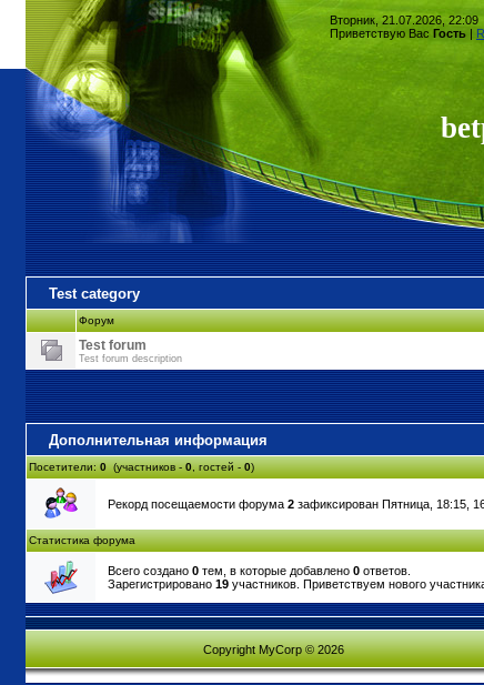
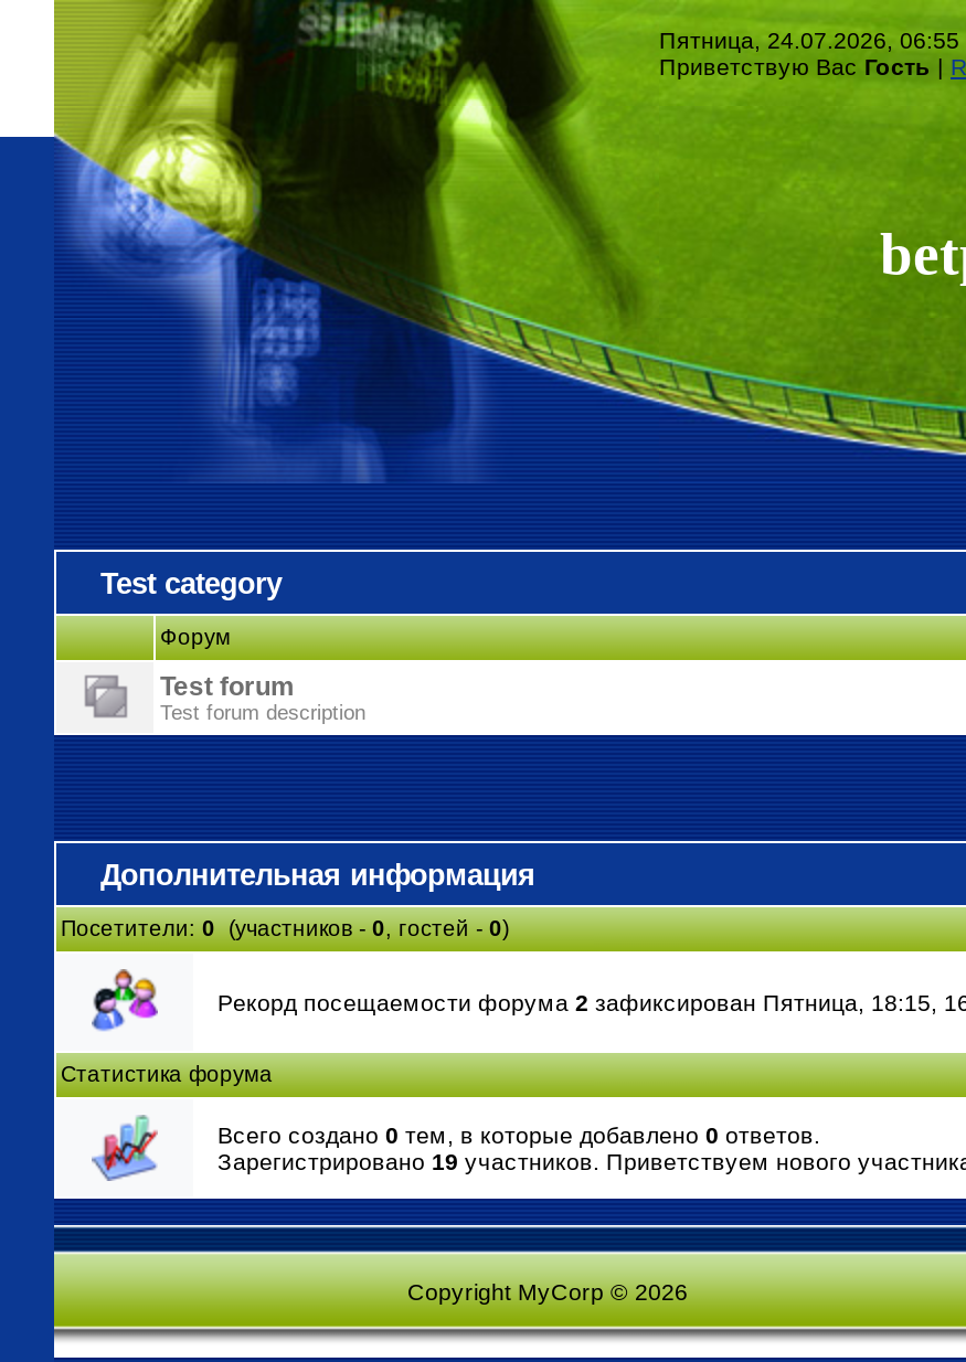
[330,13,478,27] Вторник, 21.07.2026, 22:09 -> [659,26,959,53] Пятница, 24.07.2026, 06:55

